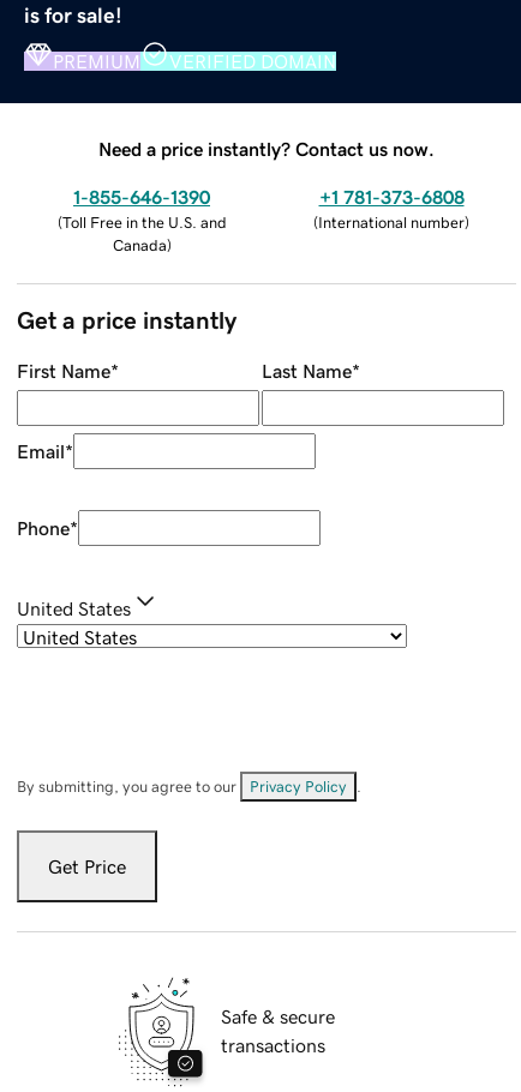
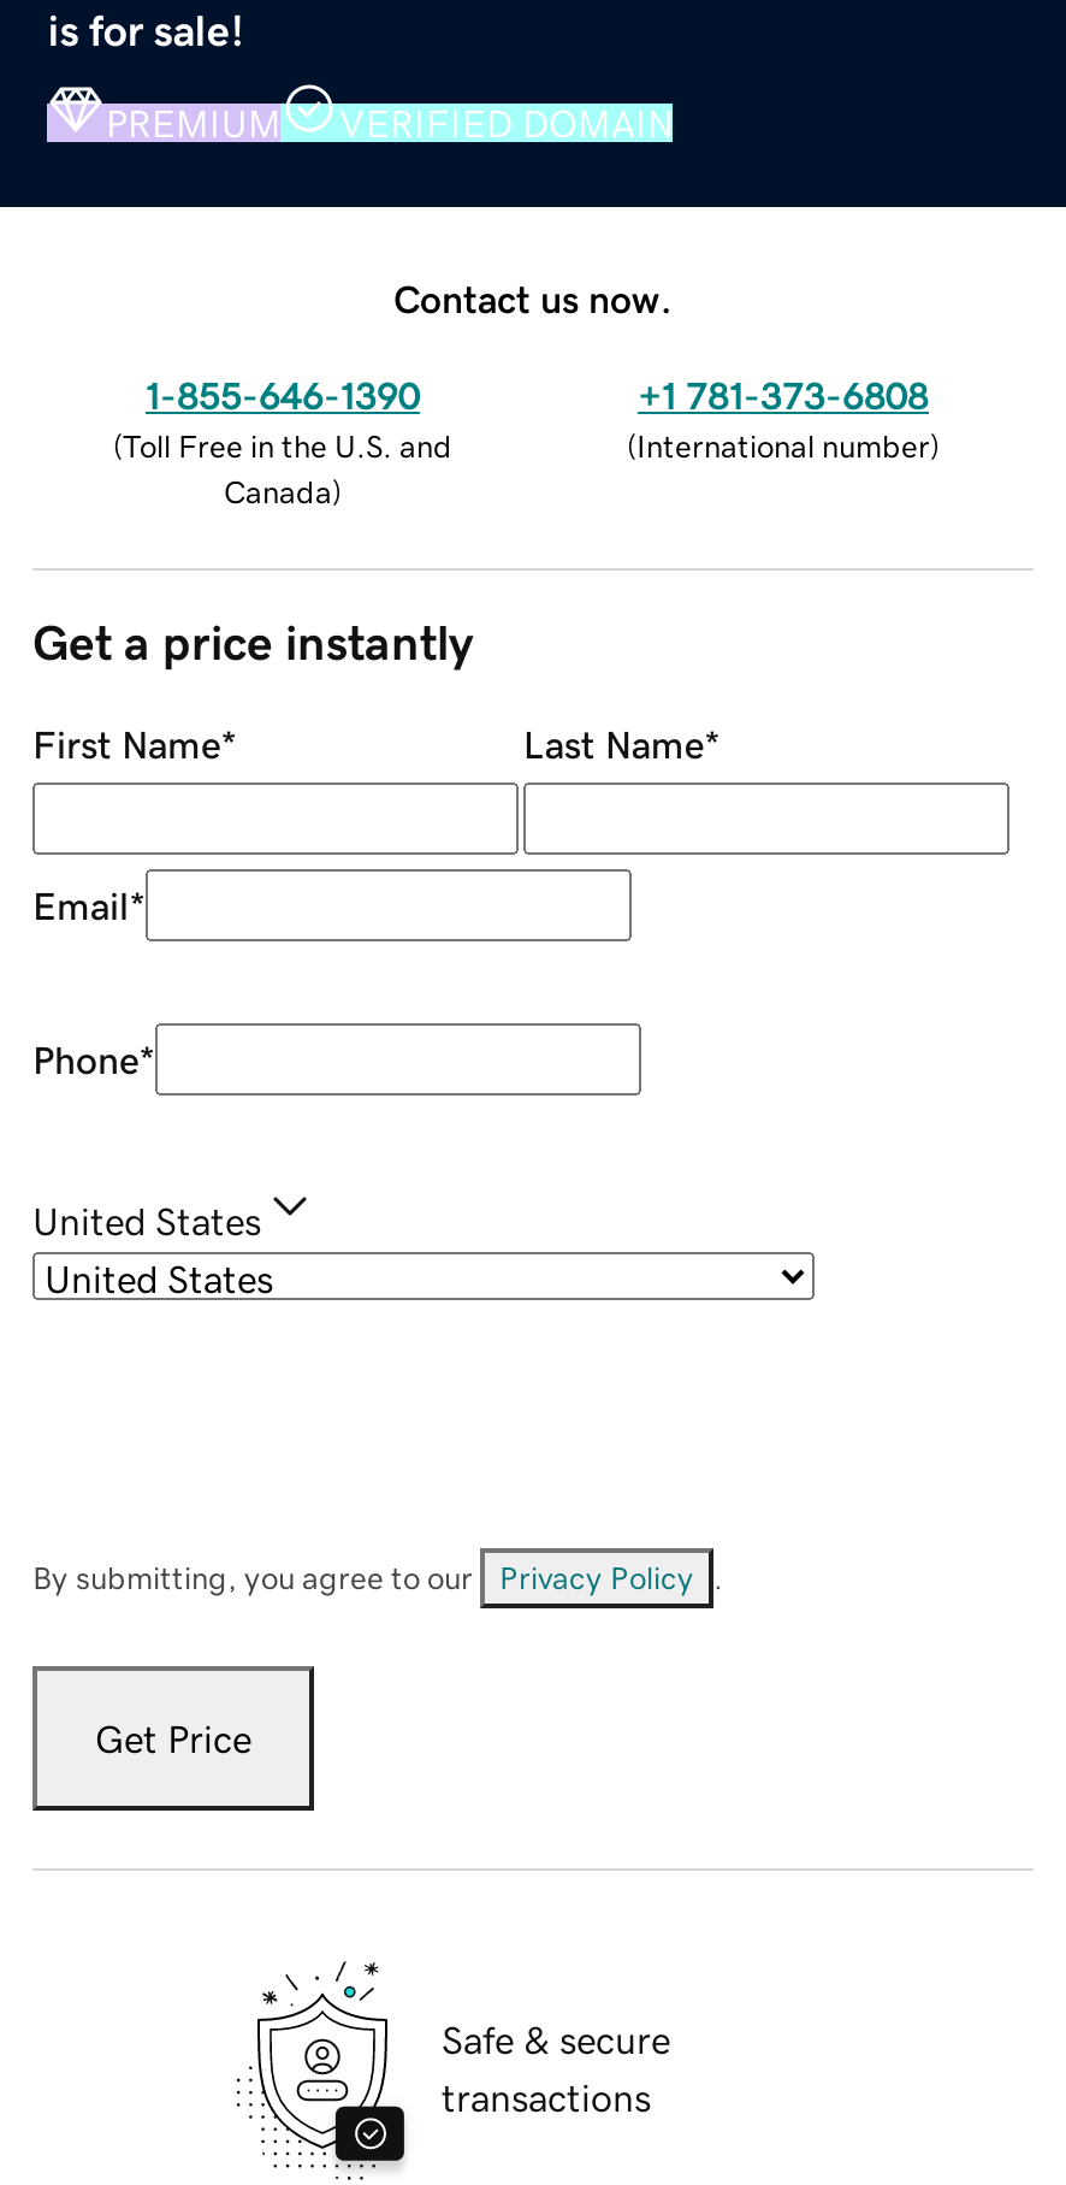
[98,139,435,158] Need a price instantly? Contact us now. -> [393,278,673,317] Contact us now.

